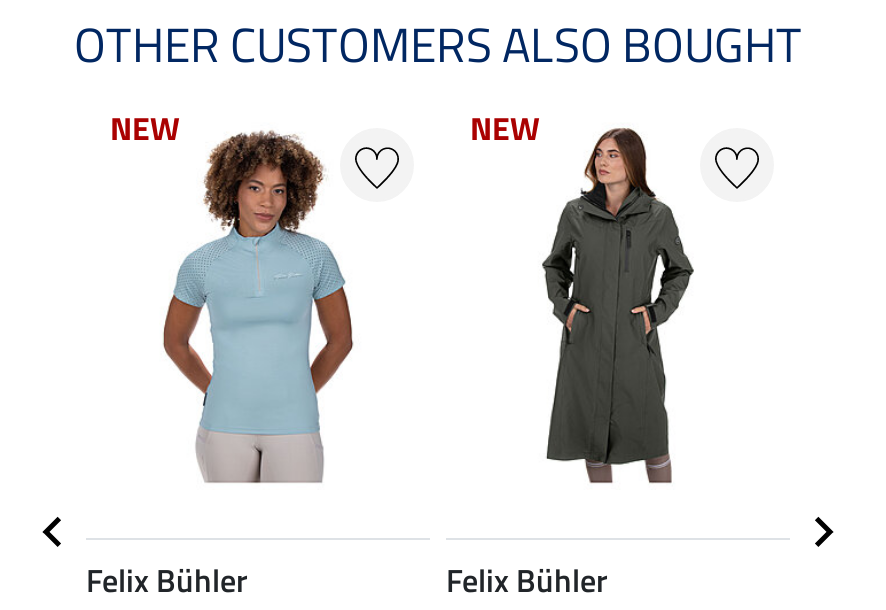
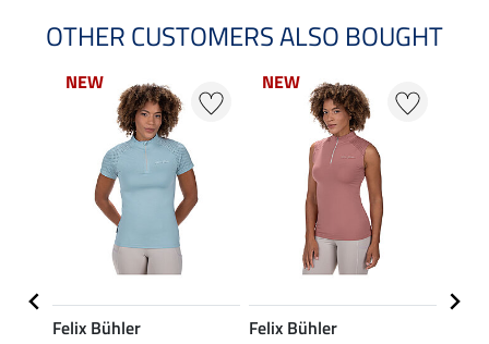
[540,126,696,484] [image] -> [301,82,384,275] [image]

